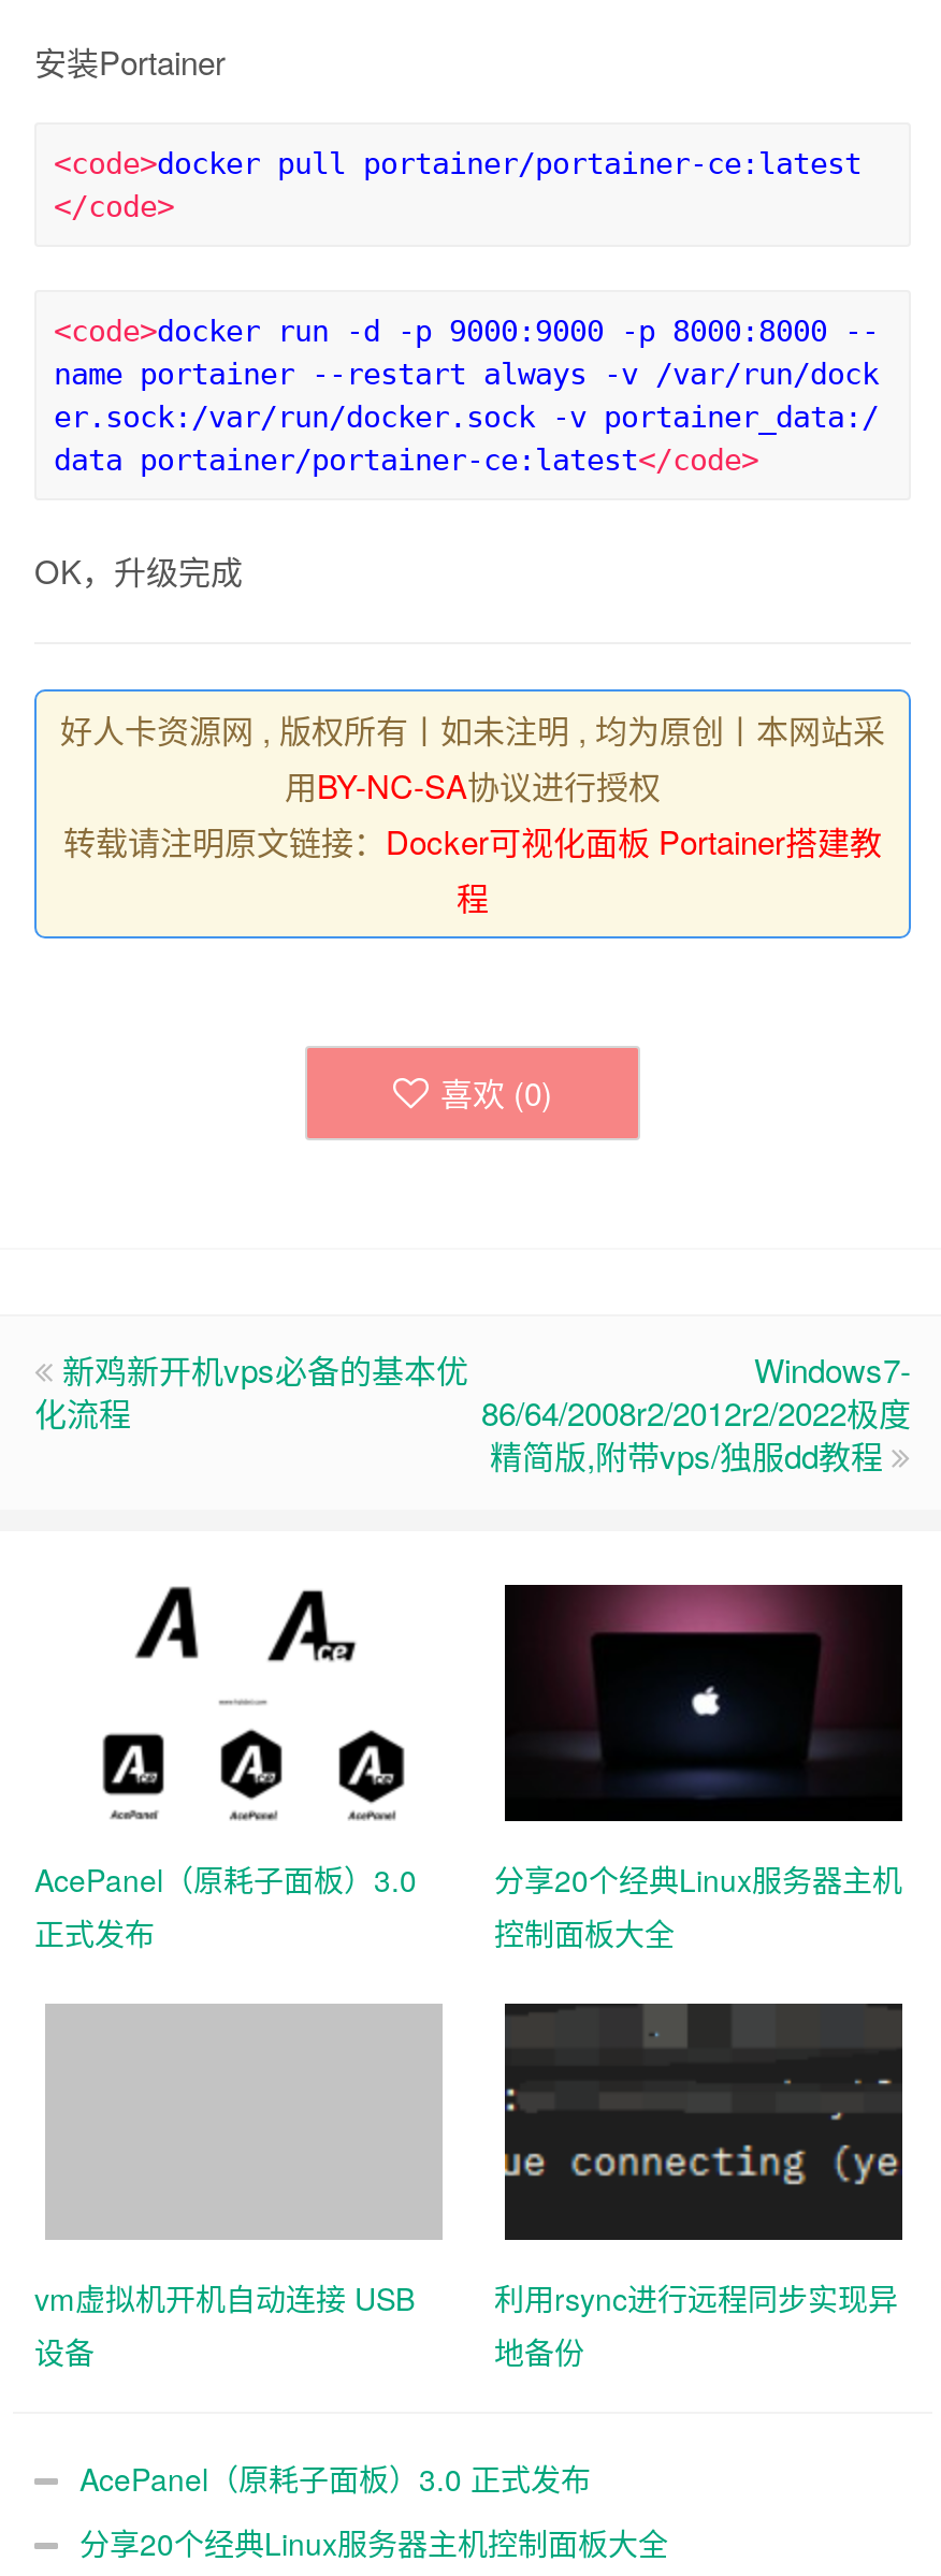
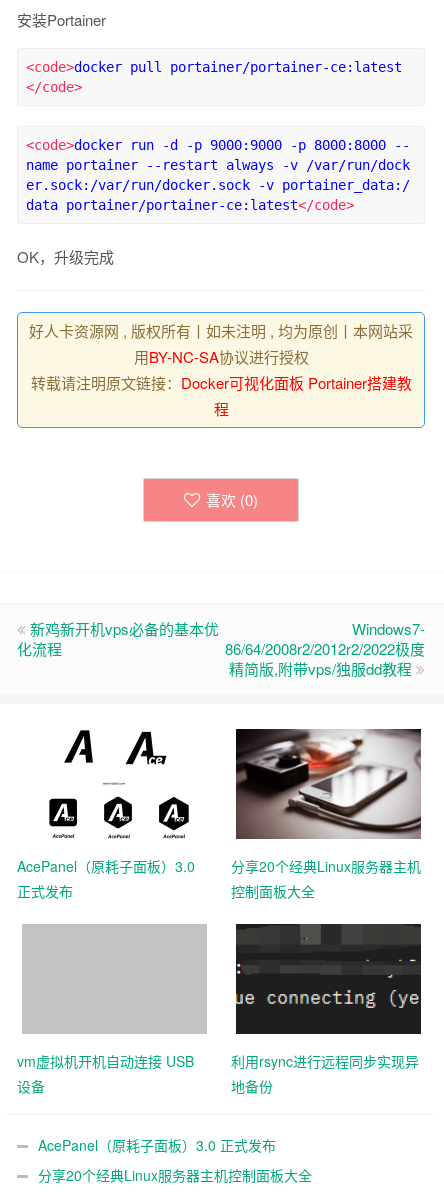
[507,1583,904,1823] [image] -> [236,728,422,840] [image]

